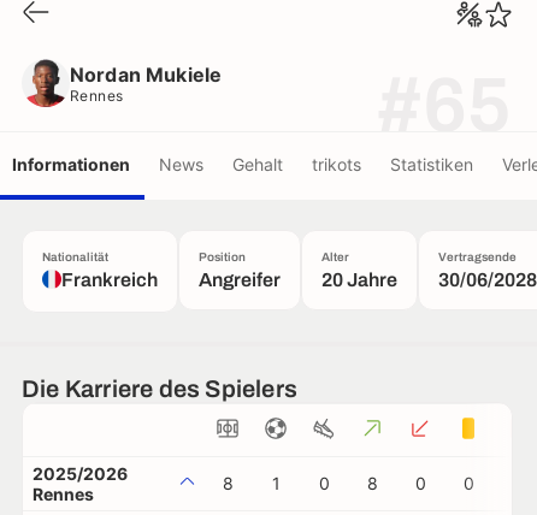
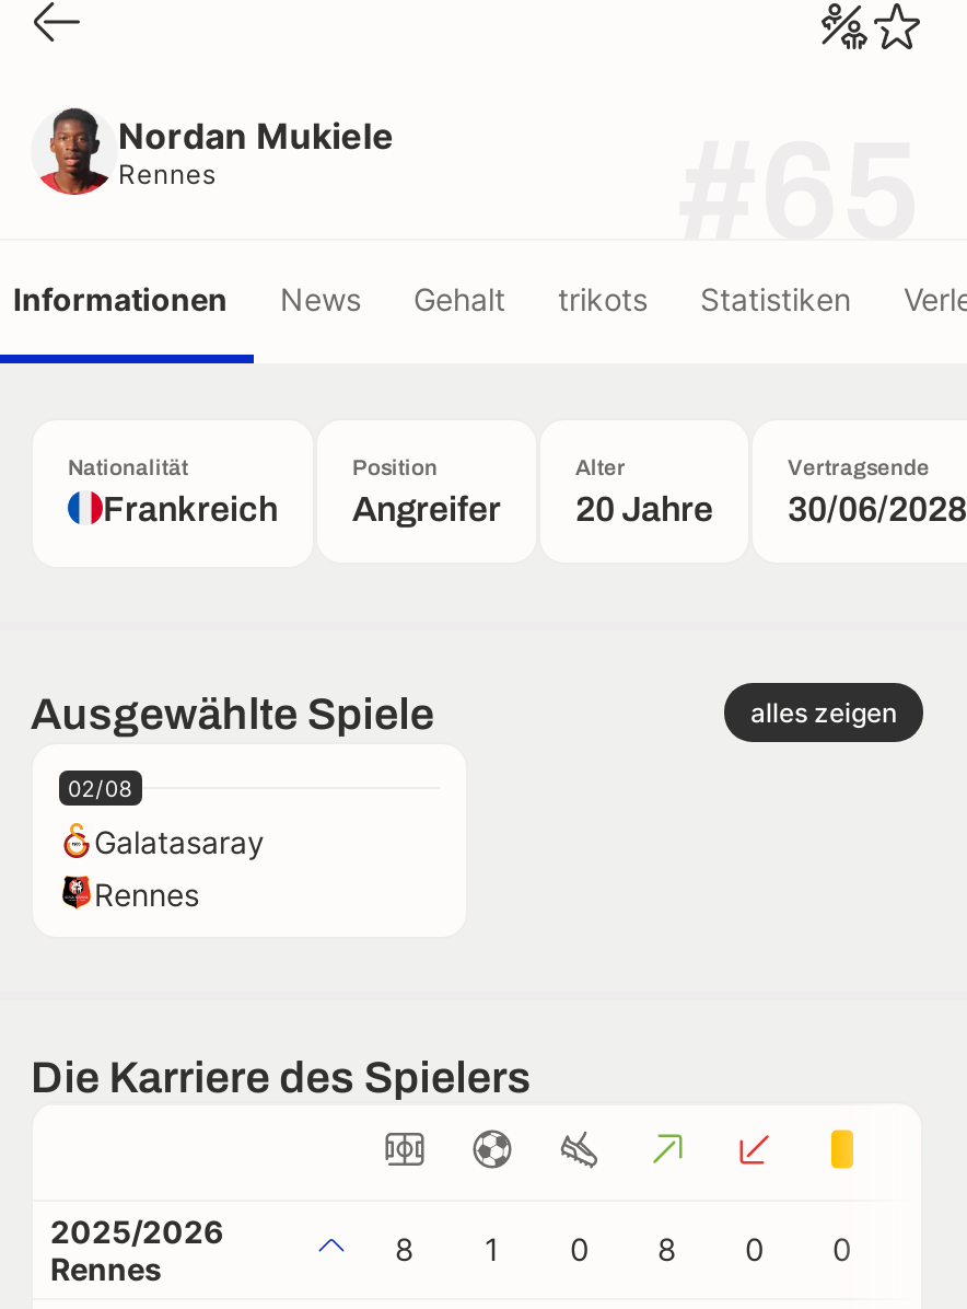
none -> [31,688,897,912] Ausgewählte Spiele | alles zeigen | 02/08 | Galatasaray | Rennes

